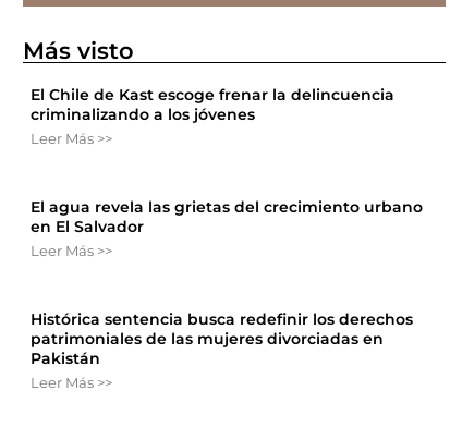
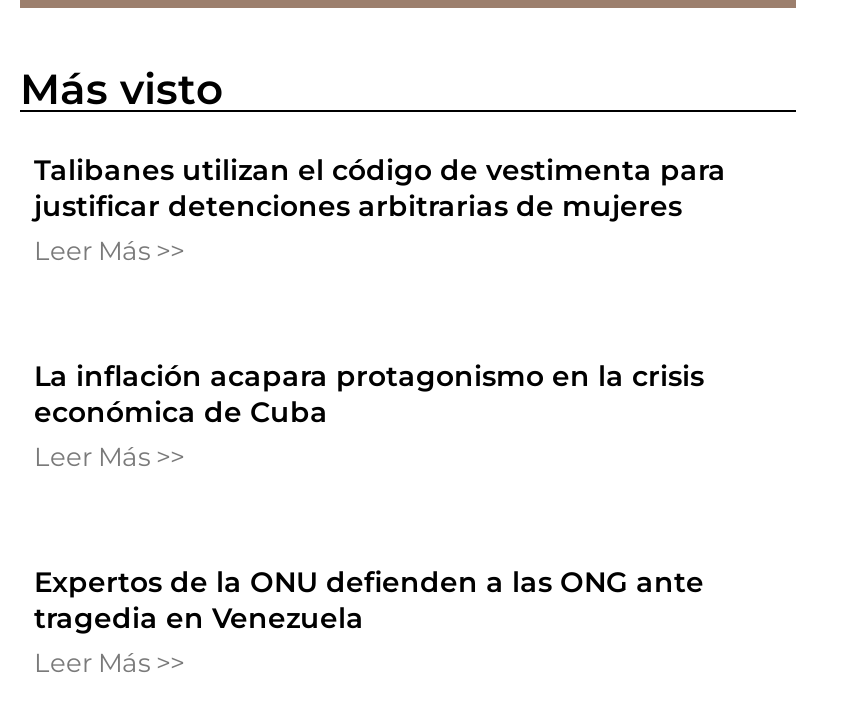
[31,85,394,124] El Chile de Kast escoge frenar la delincuencia | criminalizando a los jóvenes -> [34,152,726,224] Talibanes utilizan el código de vestimenta para | justificar detenciones arbitrarias de mujeres
[31,197,423,236] El agua revela las grietas del crecimiento urbano | en El Salvador -> [34,358,704,430] La inflación acapara protagonismo en la crisis | económica de Cuba
[31,309,413,368] Histórica sentencia busca redefinir los derechos | patrimoniales de las mujeres divorciadas en | Pakistán -> [34,564,704,636] Expertos de la ONU defienden a las ONG ante | tragedia en Venezuela

